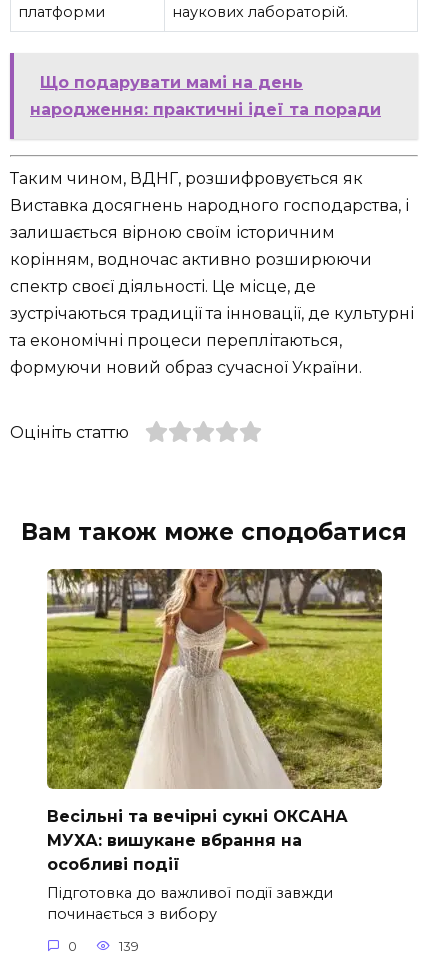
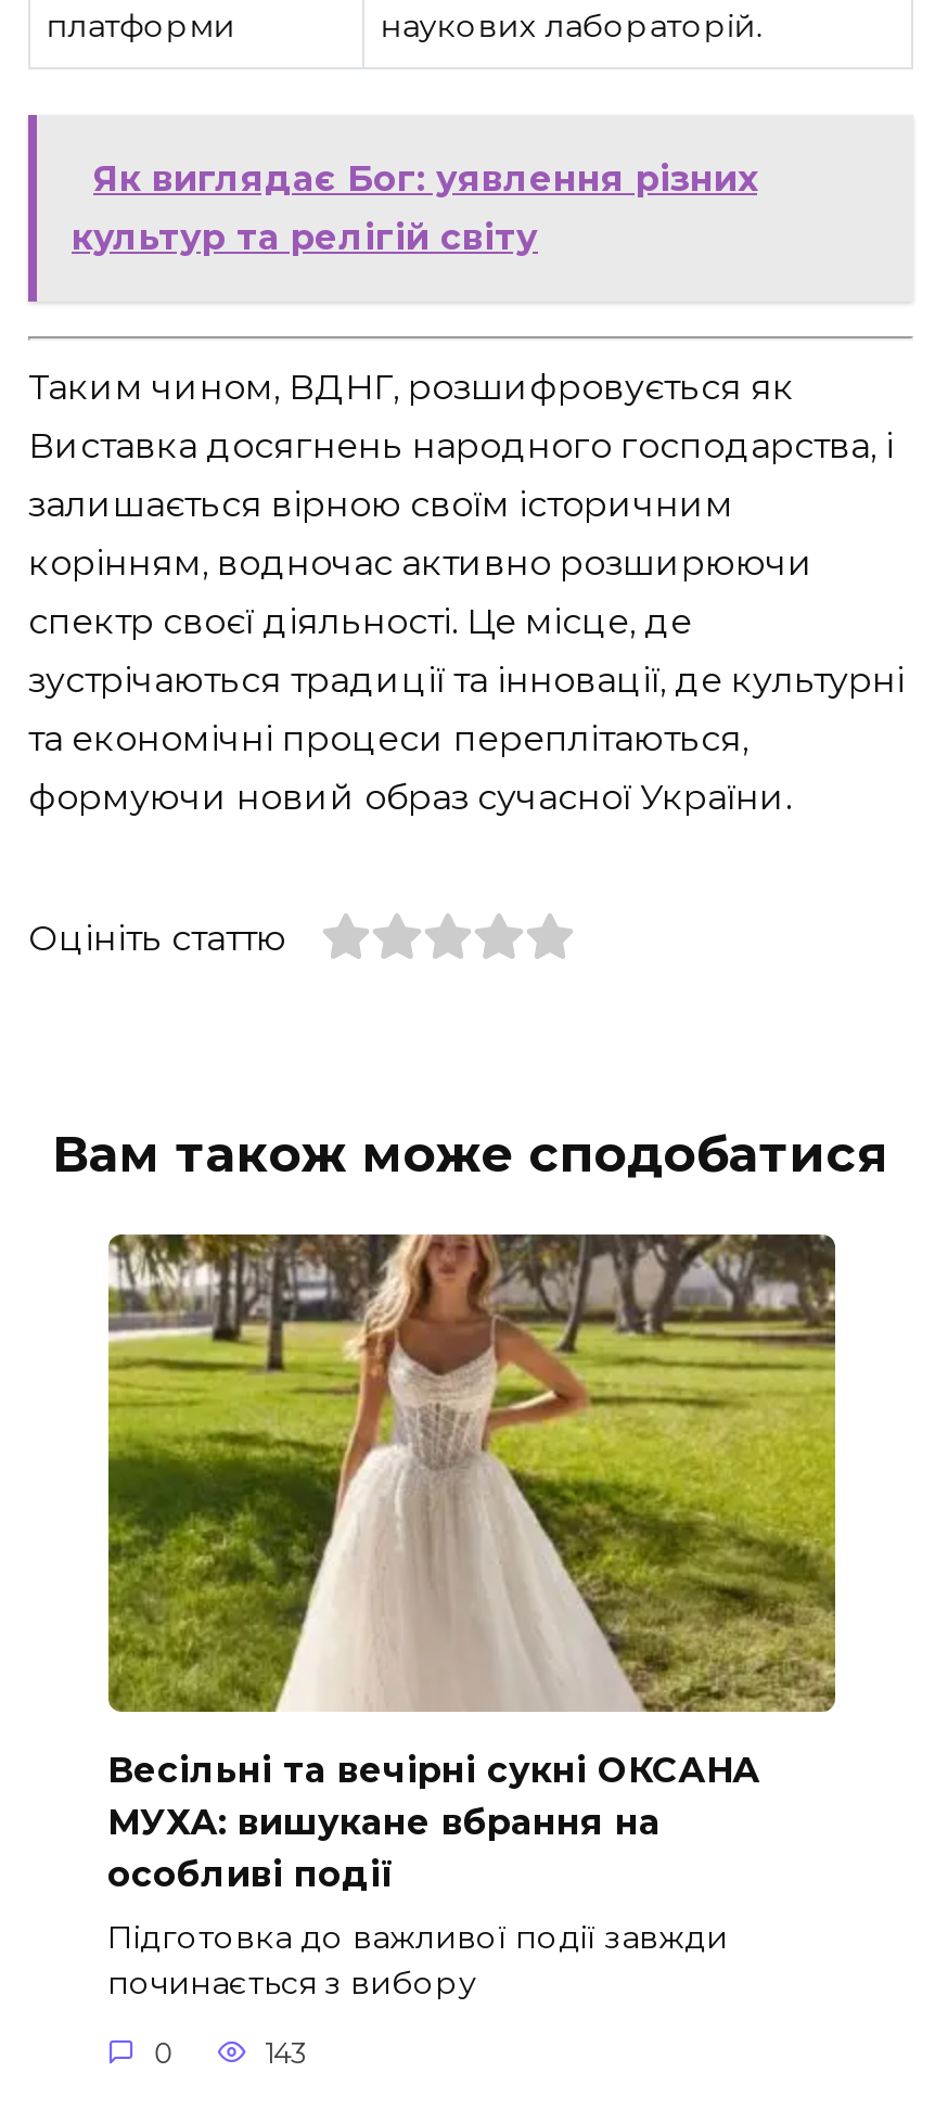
[30,73,381,119] Що подарувати мамі на день | народження: практичні ідеї та поради -> [72,159,757,259] Як виглядає Бог: уявлення різних | культур та релігій світу
[119,938,139,953] 139 -> [265,2036,308,2069] 143

